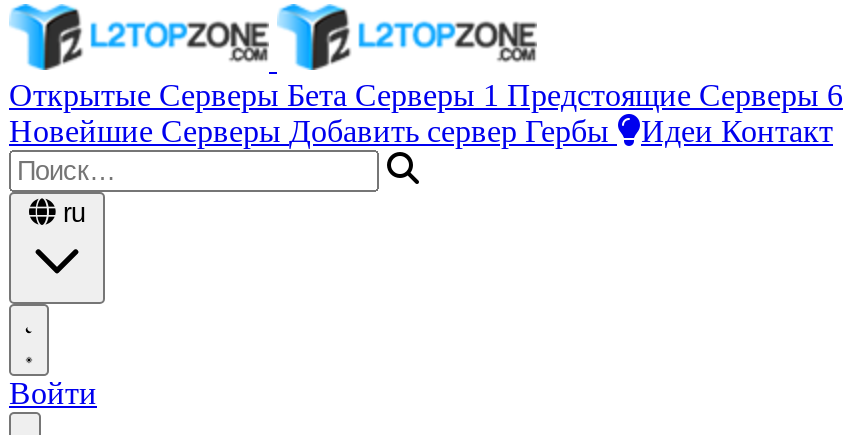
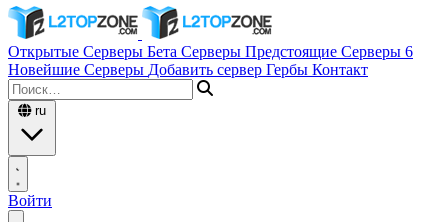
[9,78,843,148] Открытые Серверы Бета Серверы 1 Предстоящие Серверы 6 | Новейшие Серверы Добавить сервер Гербы | Идеи Контакт -> [8,43,413,78] Открытые Серверы Бета Серверы Предстоящие Серверы 6 | Новейшие Серверы Добавить сервер Гербы Контакт

